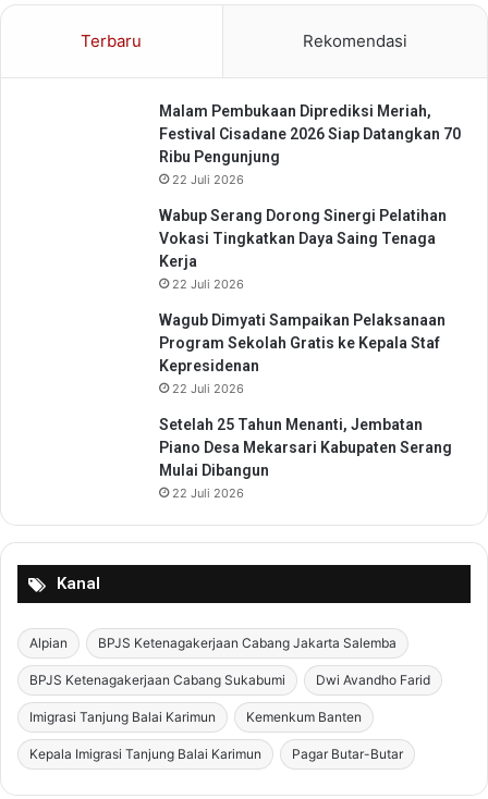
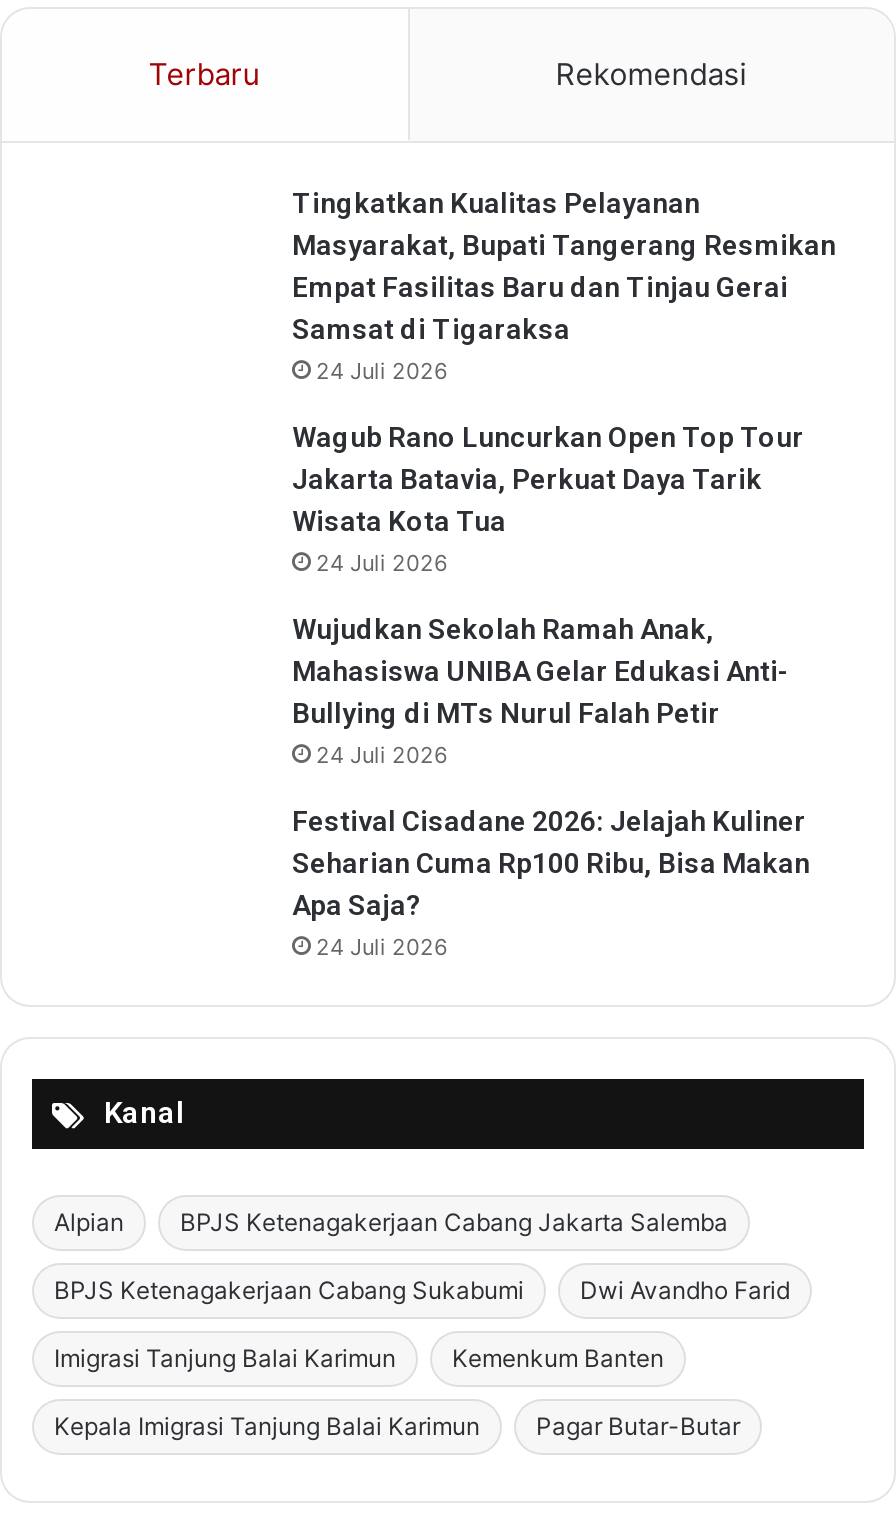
[159,102,461,187] Malam Pembukaan Diprediksi Meriah, | Festival Cisadane 2026 Siap Datangkan 70 | Ribu Pengunjung | 22 Juli 2026 -> [292,187,836,385] Tingkatkan Kualitas Pelayanan | Masyarakat, Bupati Tangerang Resmikan | Empat Fasilitas Baru dan Tinjau Gerai | Samsat di Tigaraksa | 24 Juli 2026
[159,206,447,291] Wabup Serang Dorong Sinergi Pelatihan | Vokasi Tingkatkan Daya Saing Tenaga | Kerja | 22 Juli 2026 -> [292,421,804,577] Wagub Rano Luncurkan Open Top Tour | Jakarta Batavia, Perkuat Daya Tarik | Wisata Kota Tua | 24 Juli 2026
[159,311,446,396] Wagub Dimyati Sampaikan Pelaksanaan | Program Sekolah Gratis ke Kepala Staf | Kepresidenan | 22 Juli 2026 -> [292,613,790,769] Wujudkan Sekolah Ramah Anak, | Mahasiswa UNIBA Gelar Edukasi Anti- | Bullying di MTs Nurul Falah Petir | 24 Juli 2026
[159,415,452,500] Setelah 25 Tahun Menanti, Jembatan | Piano Desa Mekarsari Kabupaten Serang | Mulai Dibangun | 22 Juli 2026 -> [292,805,810,961] Festival Cisadane 2026: Jelajah Kuliner | Seharian Cuma Rp100 Ribu, Bisa Makan | Apa Saja? | 24 Juli 2026

